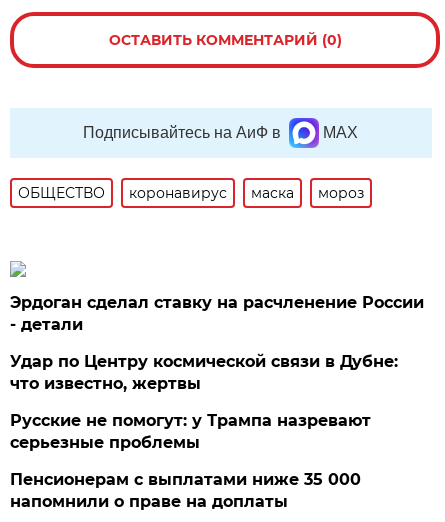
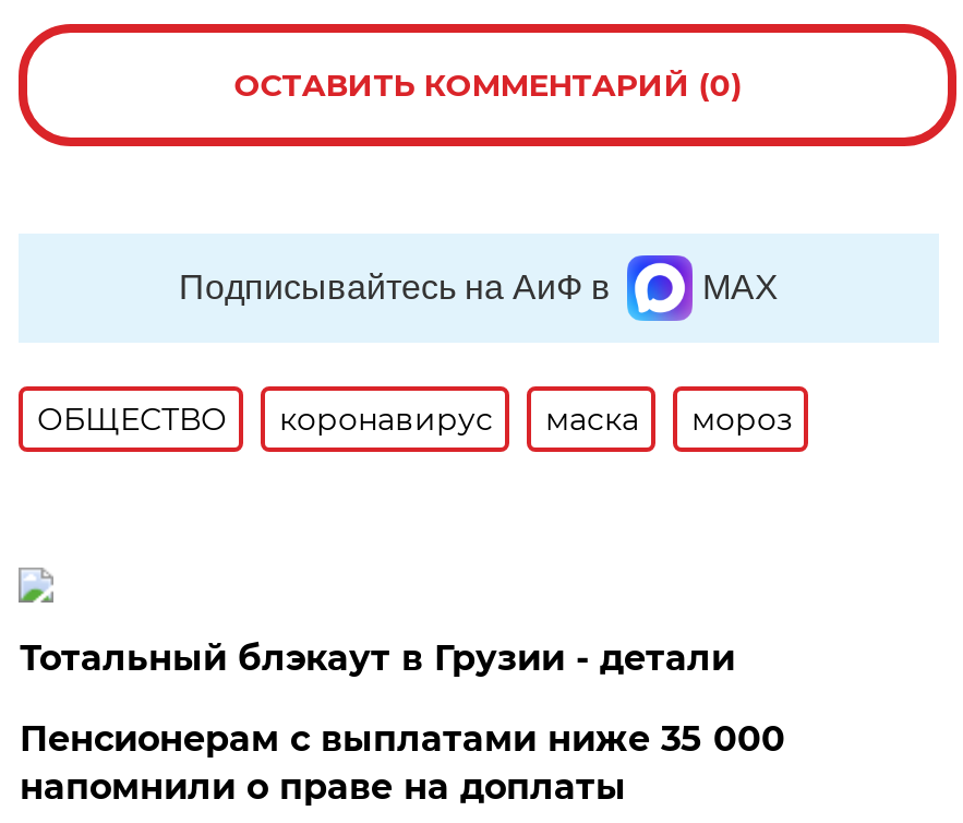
[10,293,424,452] Эрдоган сделал ставку на расчленение России | - детали | Удар по Центру космической связи в Дубне: | что известно, жертвы | Русские не помогут: у Трампа назревают | серьезные проблемы -> [19,638,735,679] Тотальный блэкаут в Грузии - детали

